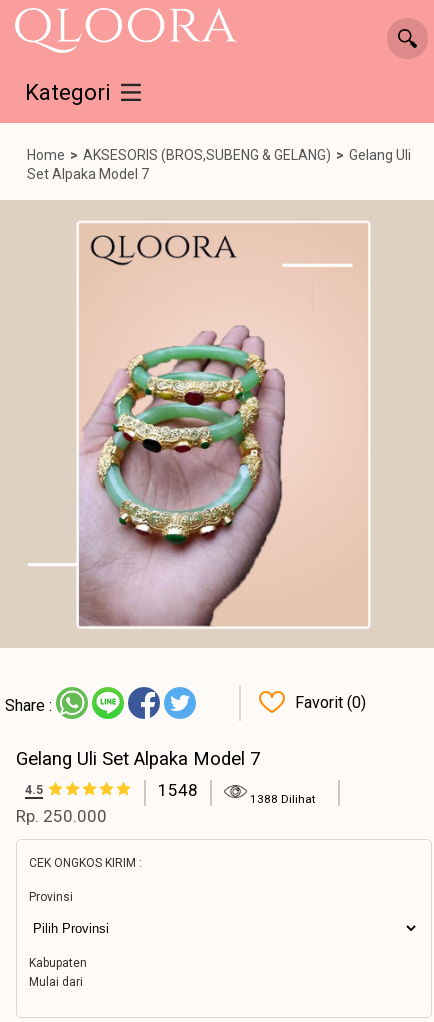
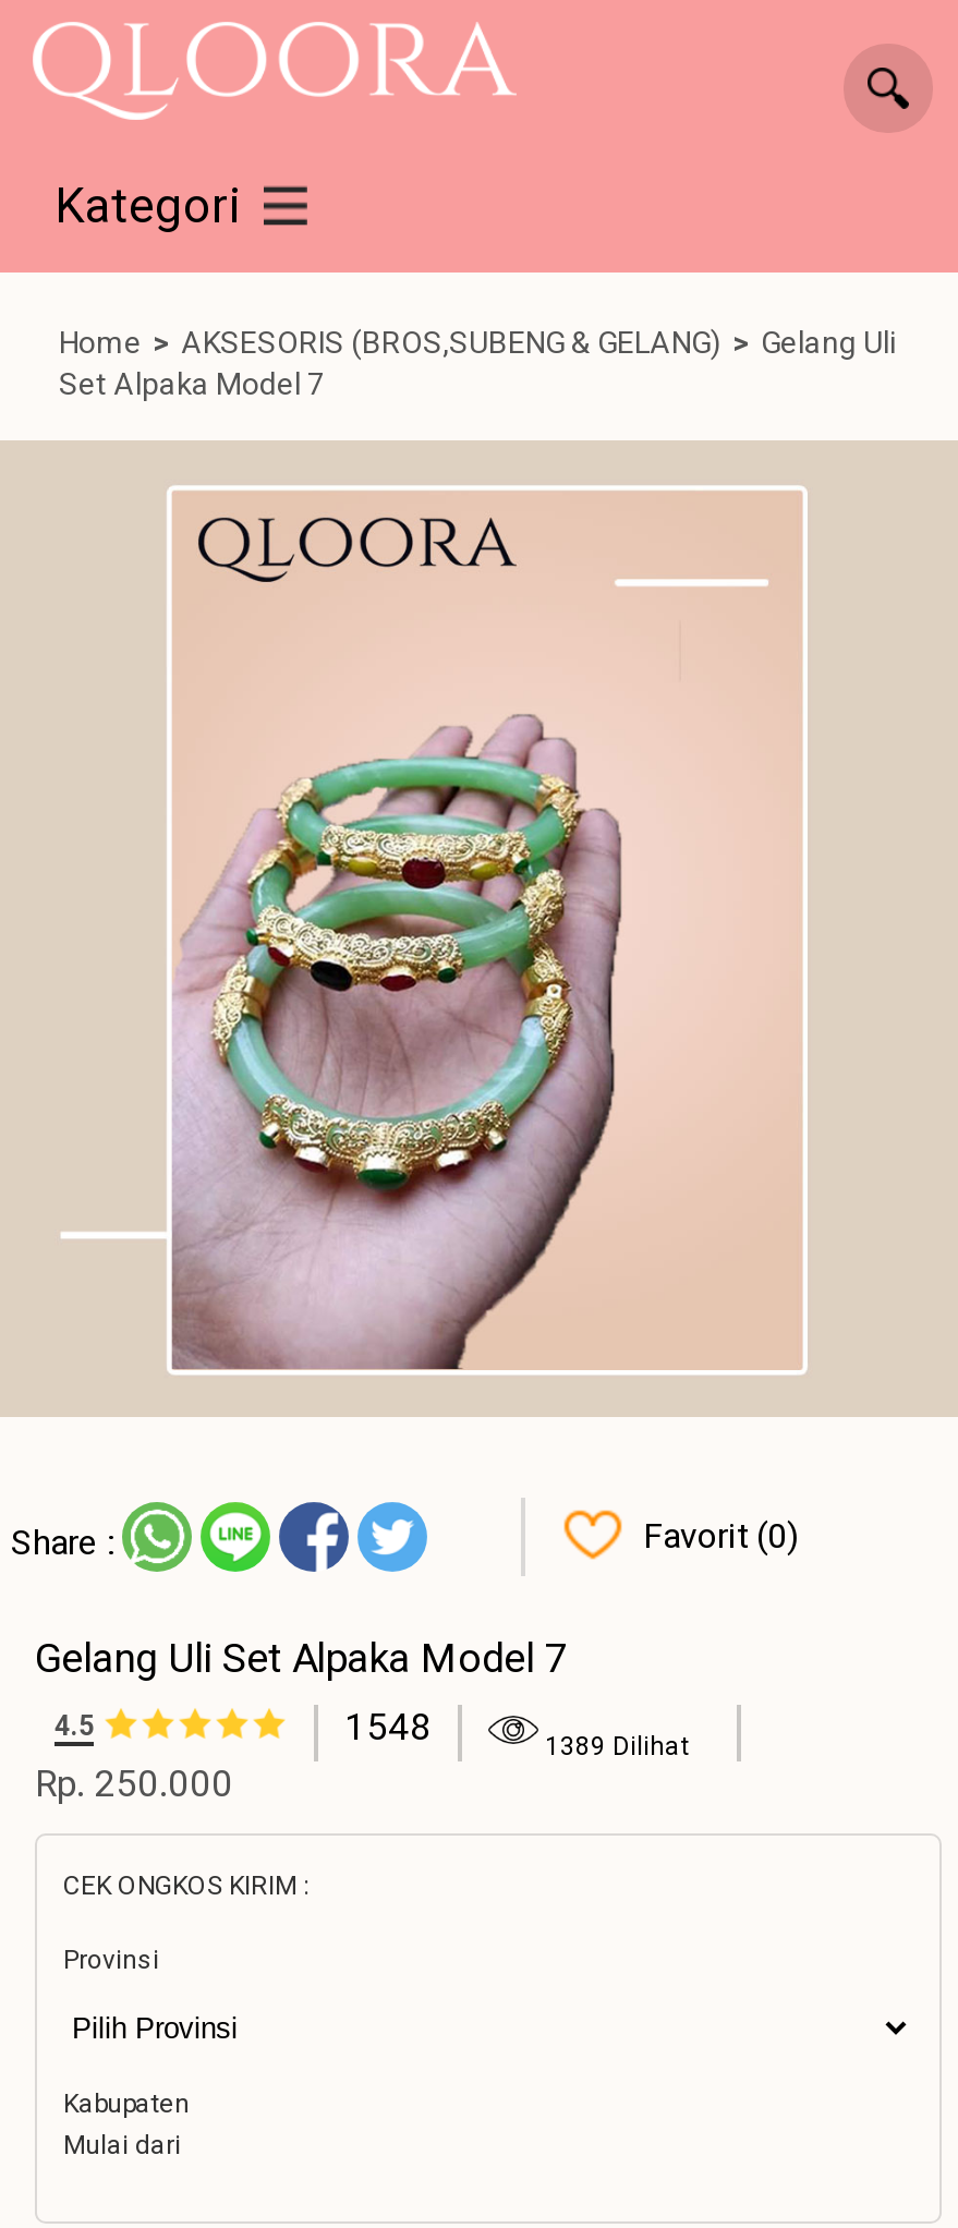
[250,792,316,806] 1388 Dilihat -> [545,1731,689,1761] 1389 Dilihat

